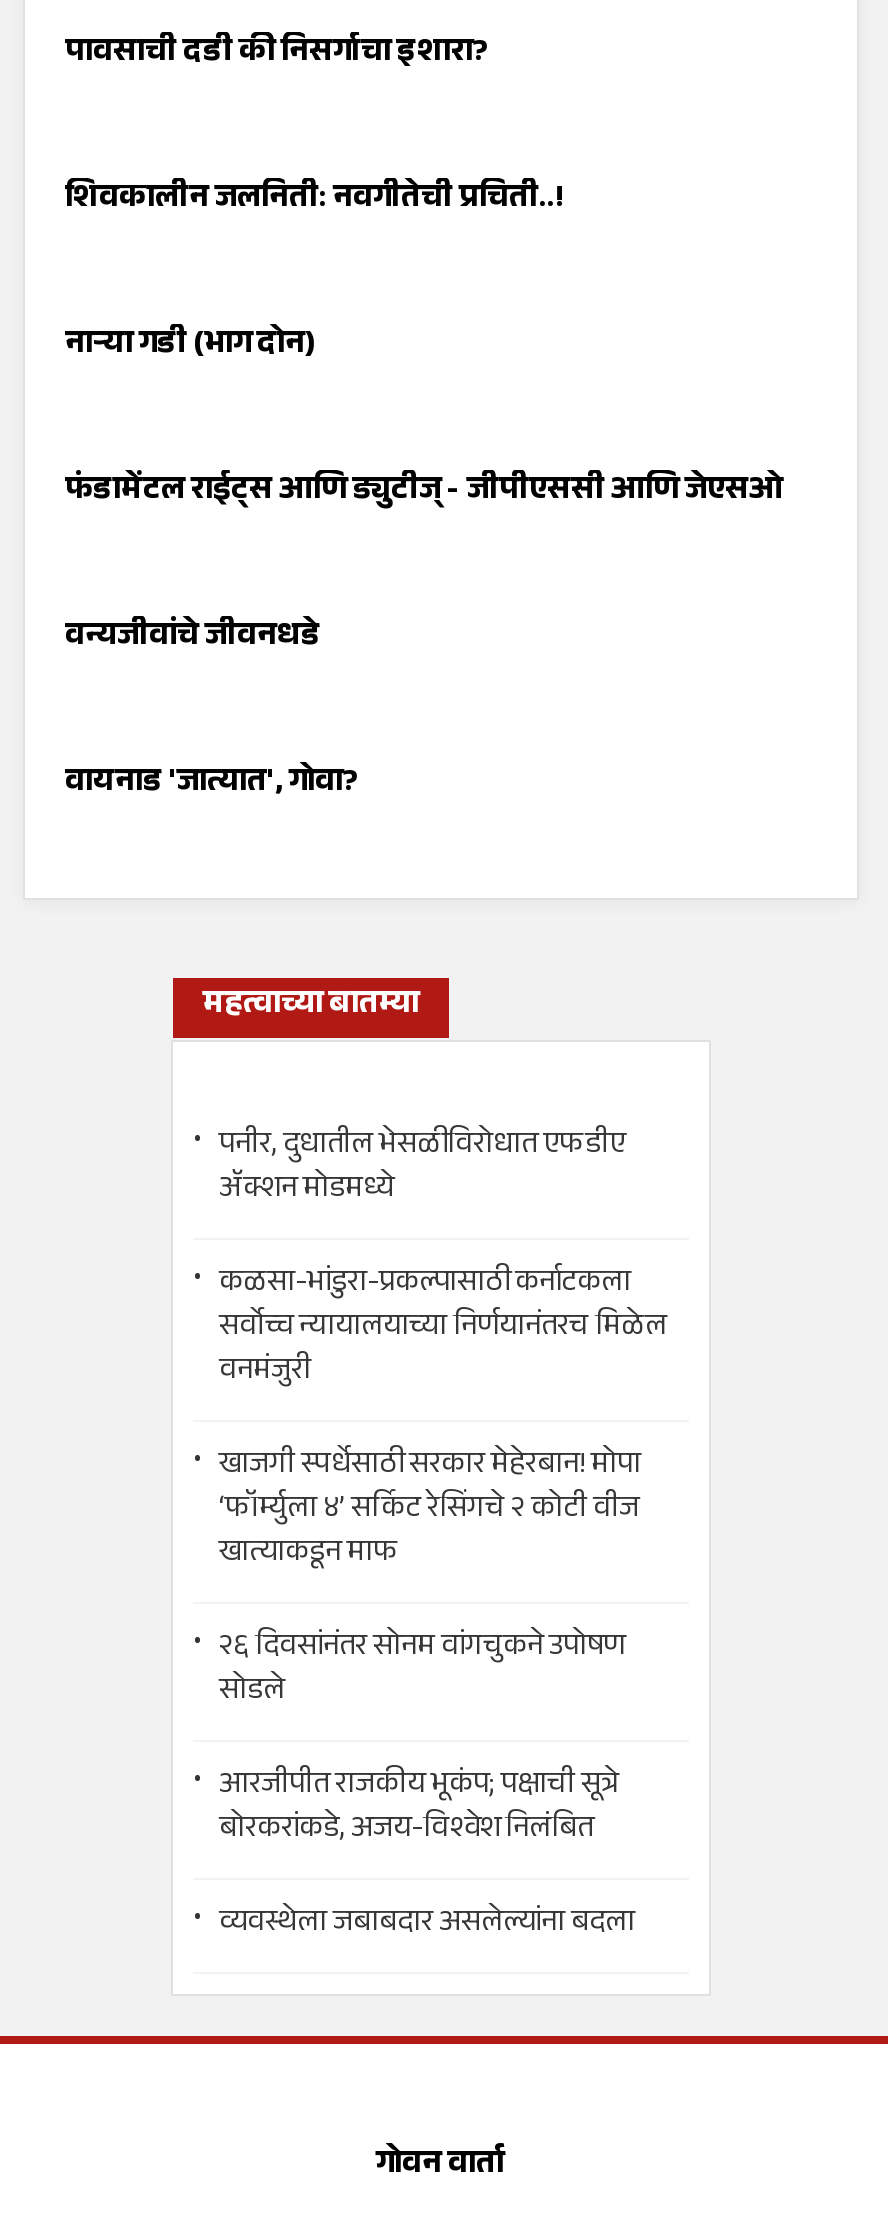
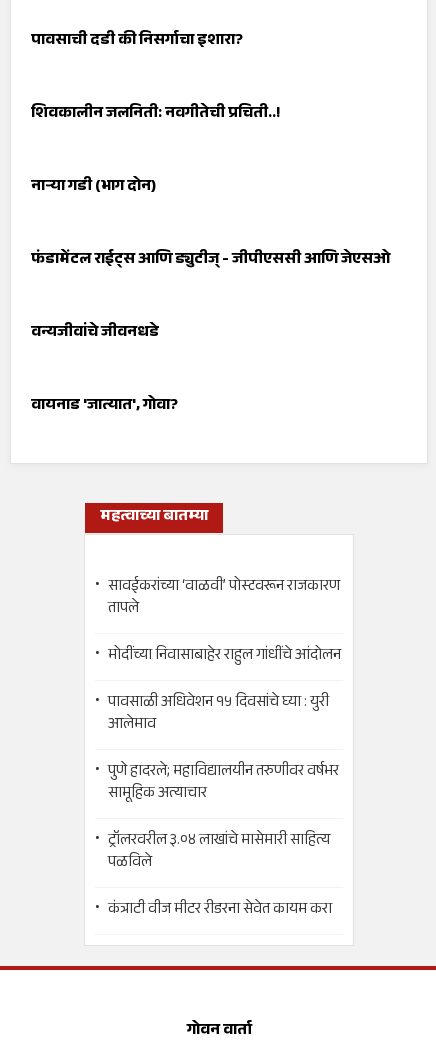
[219,1123,625,1217] पनीर, दुधातील भेसळीविरोधात एफडीए | ॲक्शन मोडमध्ये -> [108,575,340,622] सावईकरांच्या ‘वाळवी’ पोस्टवरून राजकारण | तापले
[219,1261,667,1399] कळसा-भांडुरा-प्रकल्पासाठी कर्नाटकला | सर्वोच्च न्यायालयाच्या निर्णयानंतरच मिळेल | वनमंजुरी -> [108,644,341,669] मोदींच्या निवासाबाहेर राहुल गांधींचे आंदोलन
[219,1443,641,1581] खाजगी स्पर्धेसाठी सरकार मेहेरबान! मोपा | ‘फॉर्म्युला ४’ सर्किट रेसिंगचे २ कोटी वीज | खात्याकडून माफ -> [108,691,329,738] पावसाळी अधिवेशन १५ दिवसांचे घ्या : युरी | आलेमाव
[219,1625,625,1719] २६ दिवसांनंतर सोनम वांगचुकने उपोषण | सोडले -> [108,760,339,807] पुणे हादरले; महाविद्यालयीन तरुणीवर वर्षभर | सामूहिक अत्याचार
[219,1763,619,1857] आरजीपीत राजकीय भूकंप; पक्षाची सूत्रे | बोरकरांकडे, अजय-विश्वेश निलंबित -> [108,829,330,876] ट्रॉलरवरील ३.०४ लाखांचे मासेमारी साहित्य | पळविले
[219,1901,635,1951] व्यवस्थेला जबाबदार असलेल्यांना बदला -> [108,898,332,923] कंत्राटी वीज मीटर रीडरना सेवेत कायम करा

